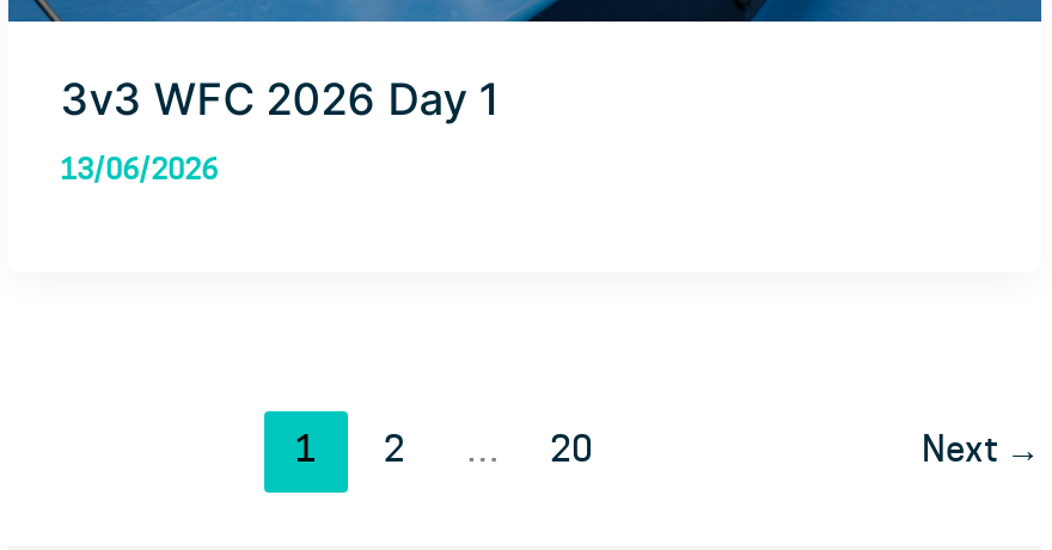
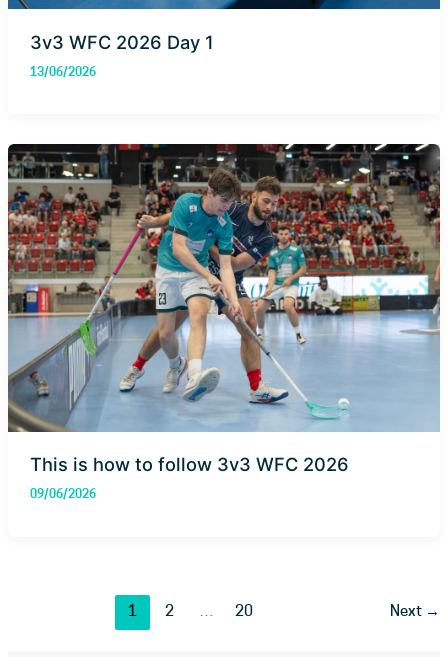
none -> [7,143,441,501] [image] | This is how to follow 3v3 WFC 2026 | 09/06/2026

